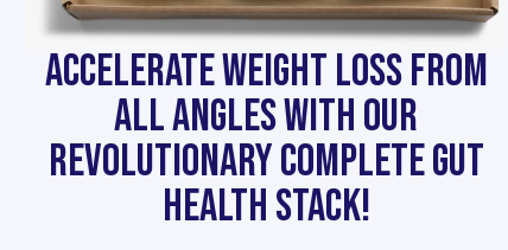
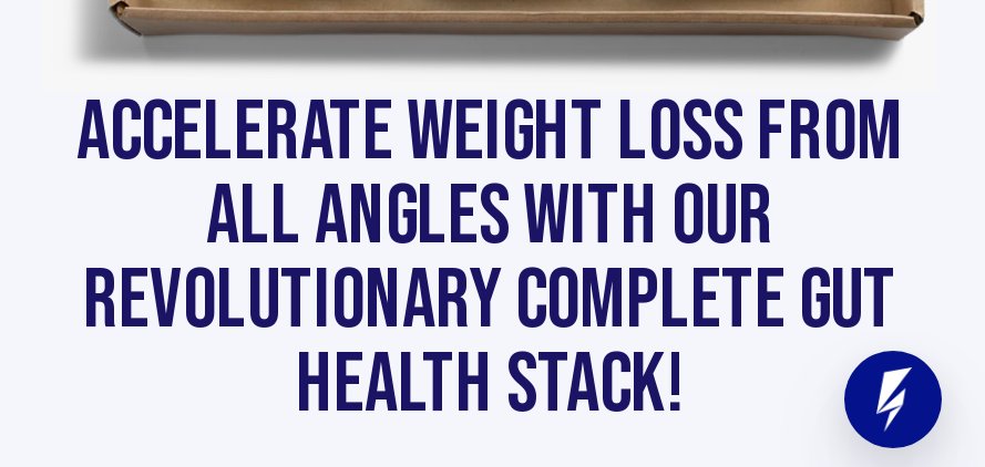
none -> [842,350,944,454] [image]

